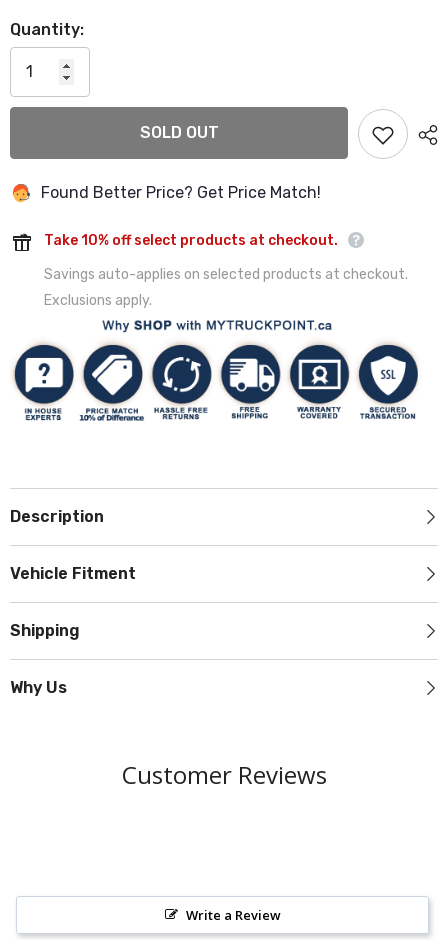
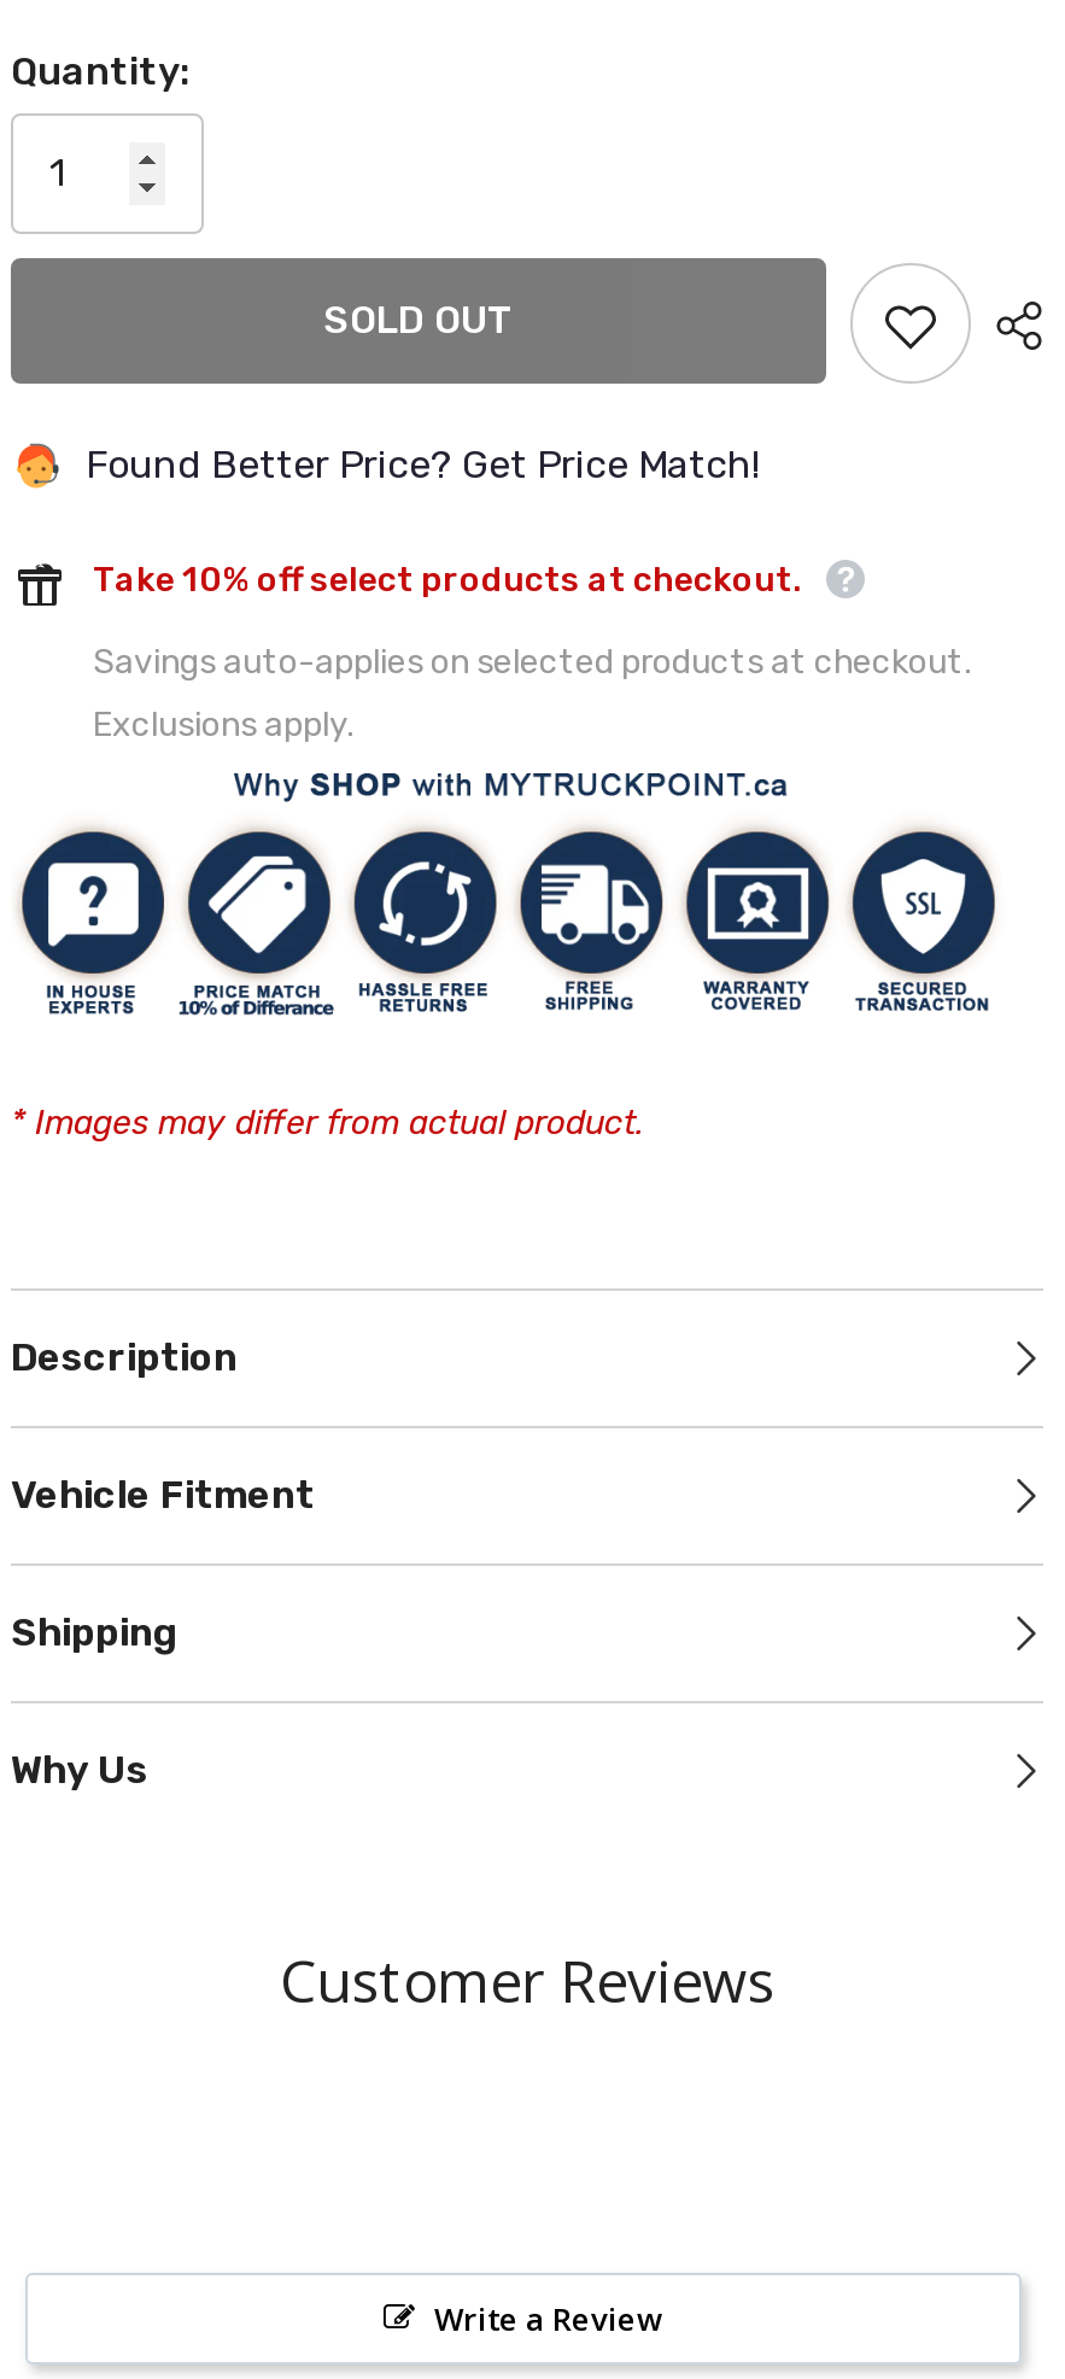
none -> [11,1104,643,1145] * Images may differ from actual product.

